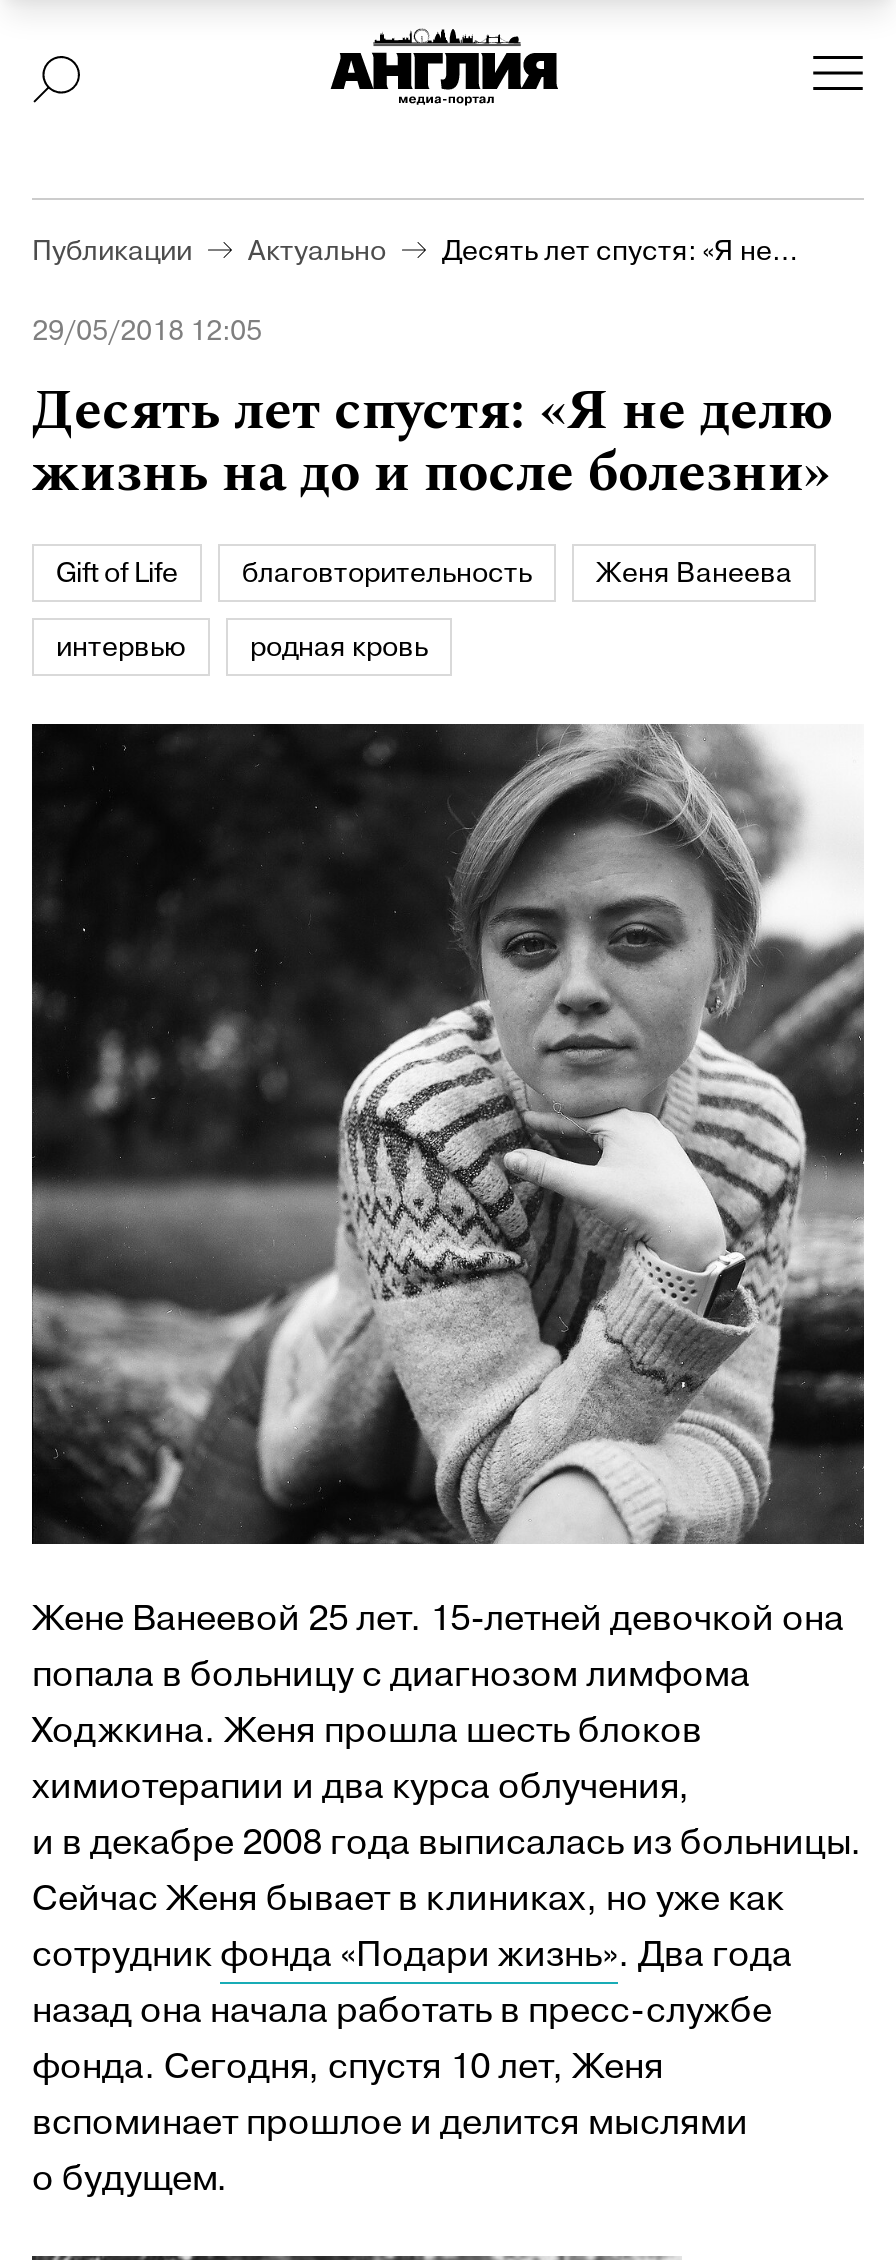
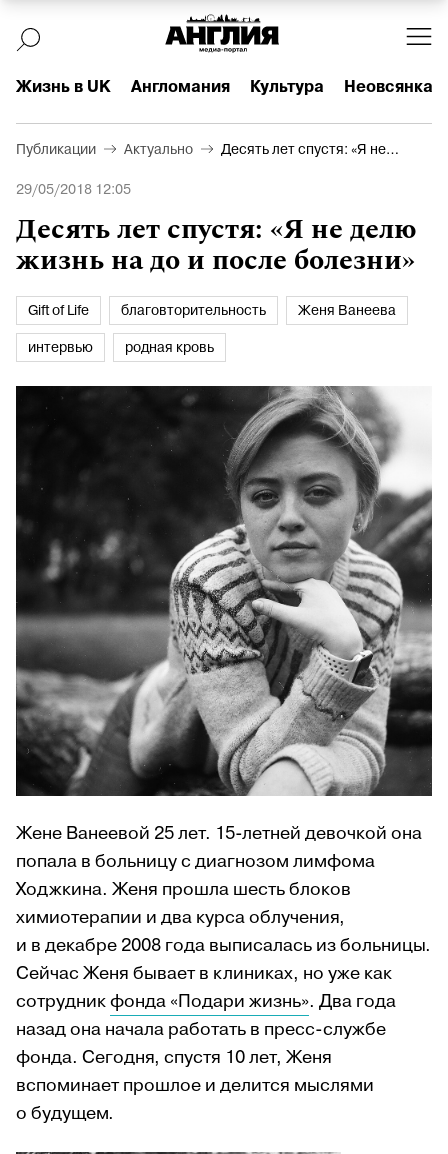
none -> [16,76,433,98] Жизнь в UK | Англомания | Культура | Неовсянка

